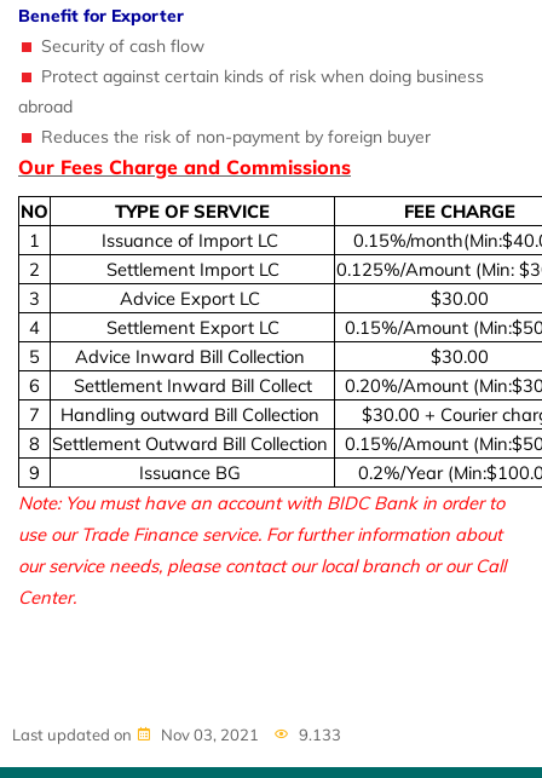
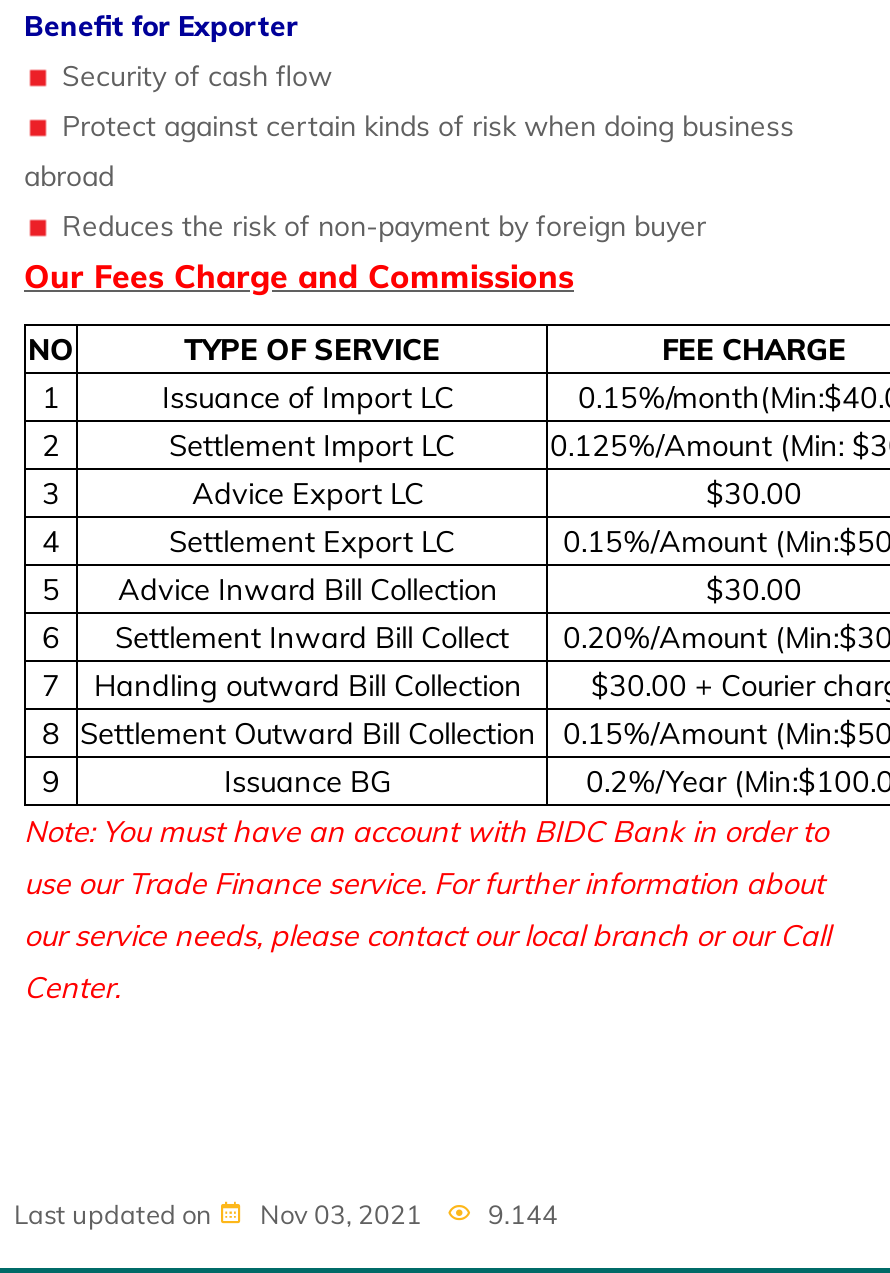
[12,725,341,744] Last updated on Nov 03, 2021 9.133 -> [14,1198,558,1230] Last updated on Nov 03, 2021 9.144

